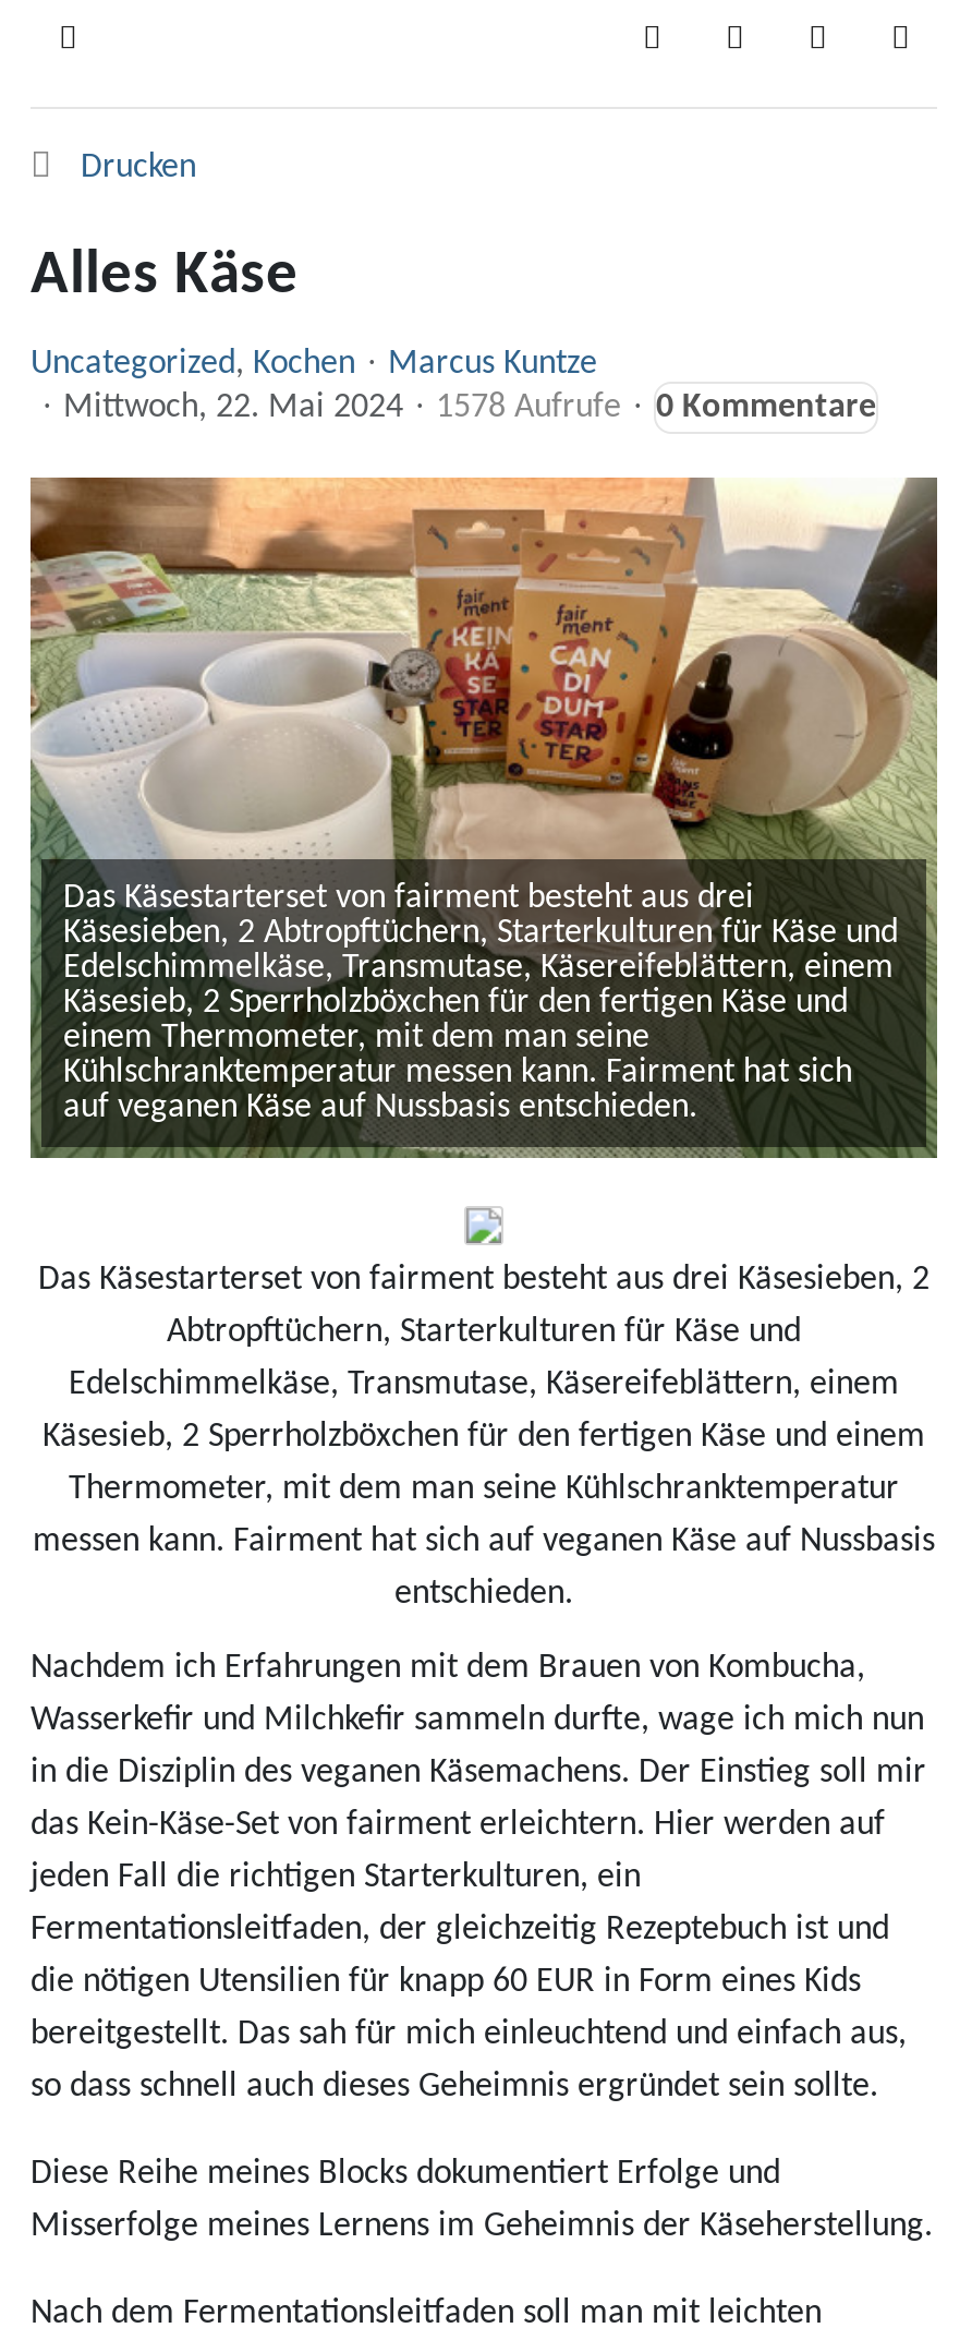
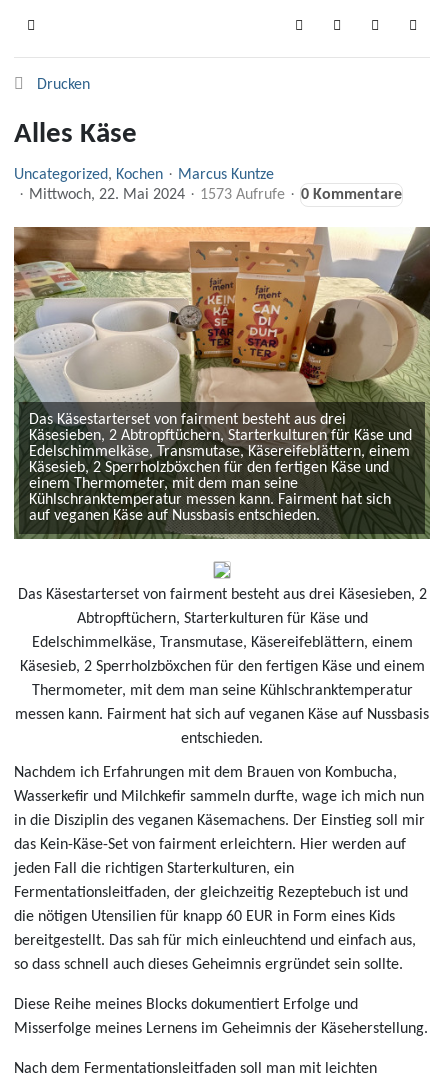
[63,389,876,424] Mittwoch, 22. Mai 2024 1578 Aufrufe 0 Kommentare -> [29,186,402,202] Mittwoch, 22. Mai 2024 1573 Aufrufe 0 Kommentare

